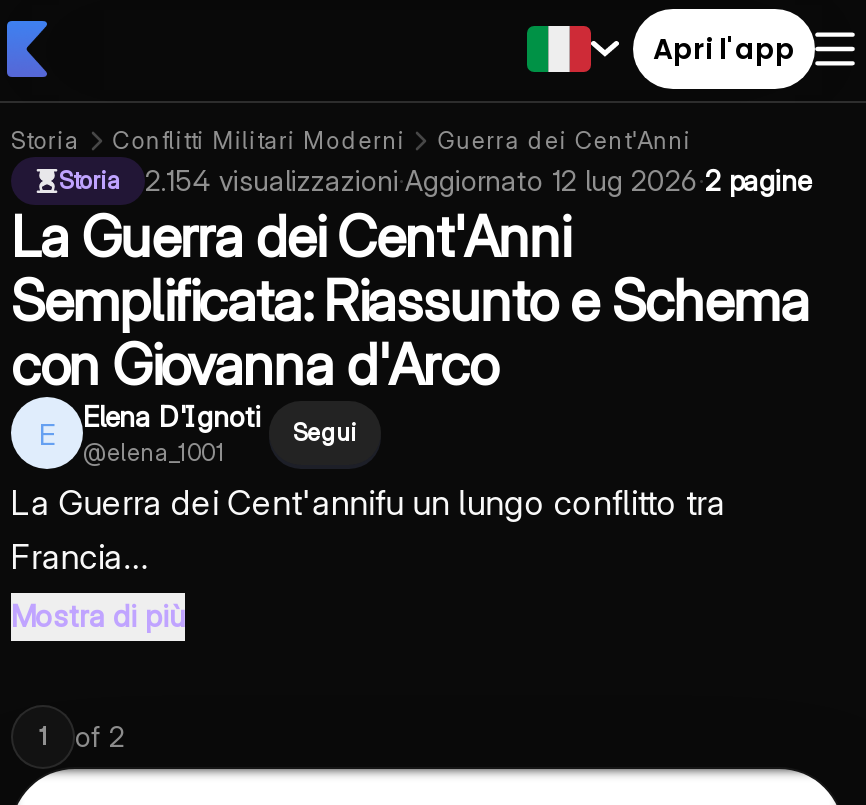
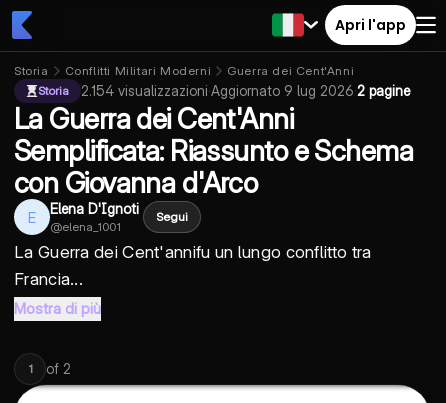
[145,163,811,197] 2.154 visualizzazioni · Aggiornato 12 lug 2026 · 2 pagine -> [81,82,410,99] 2.154 visualizzazioni · Aggiornato 9 lug 2026 · 2 pagine

